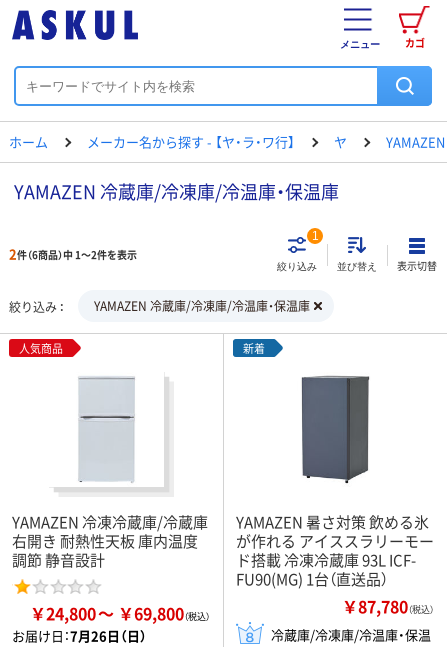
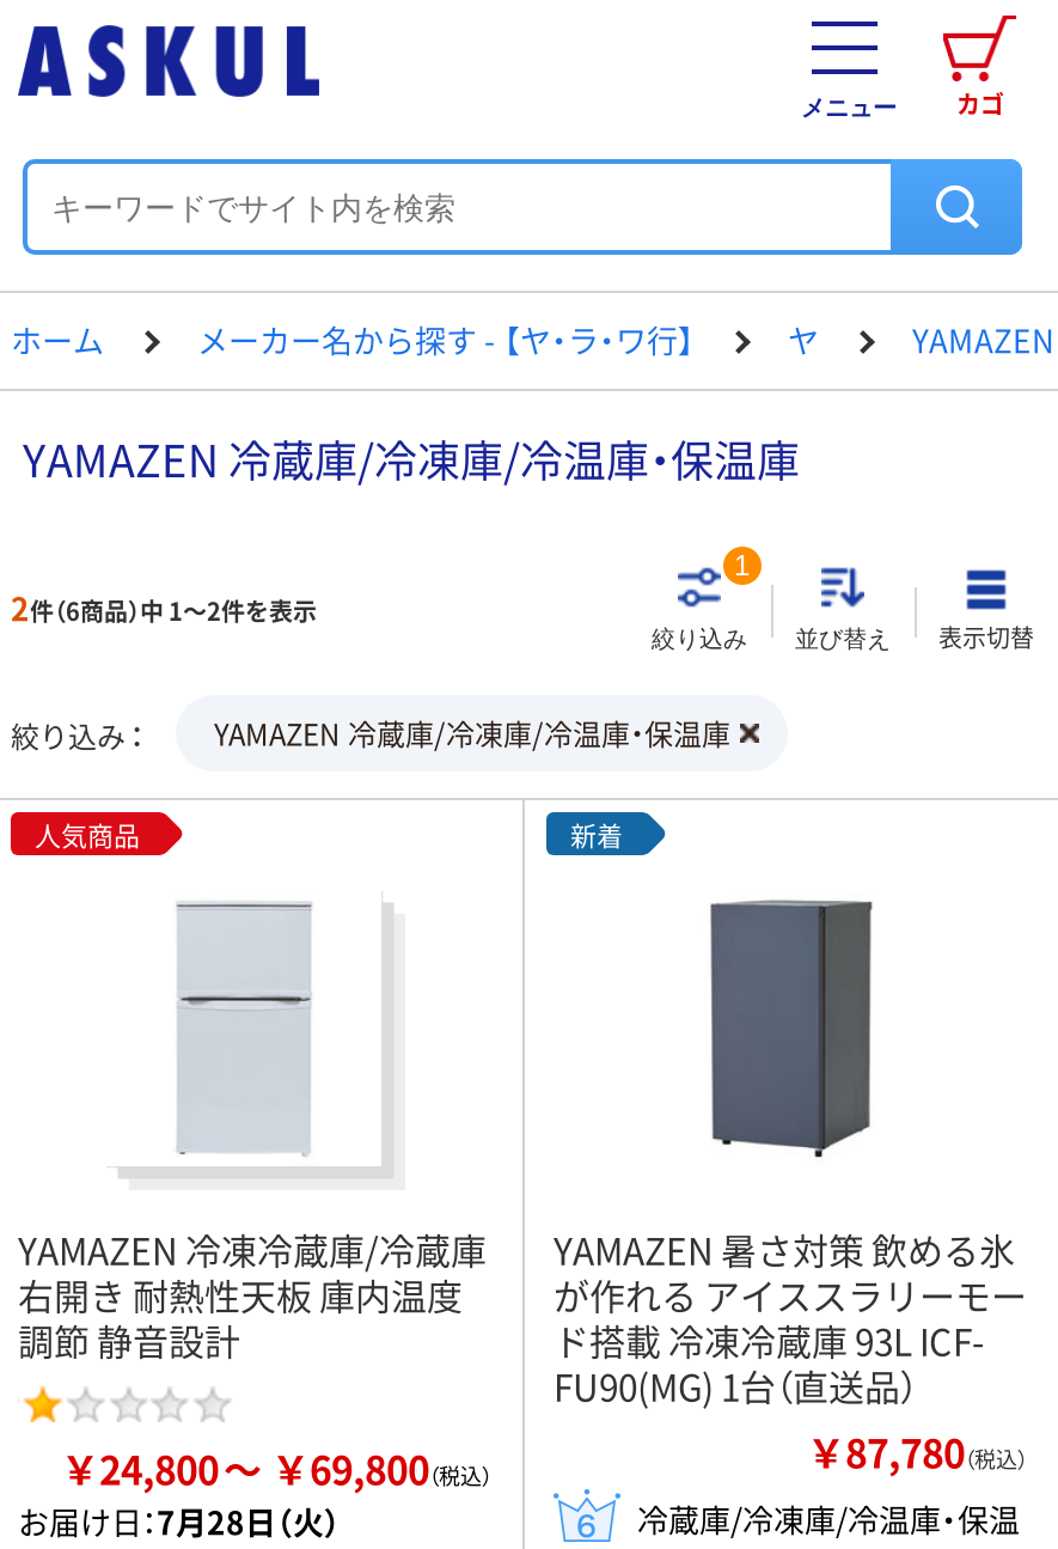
[12,626,147,645] お届け日：7月26日（日） -> [18,1499,341,1544] お届け日：7月28日（火）

